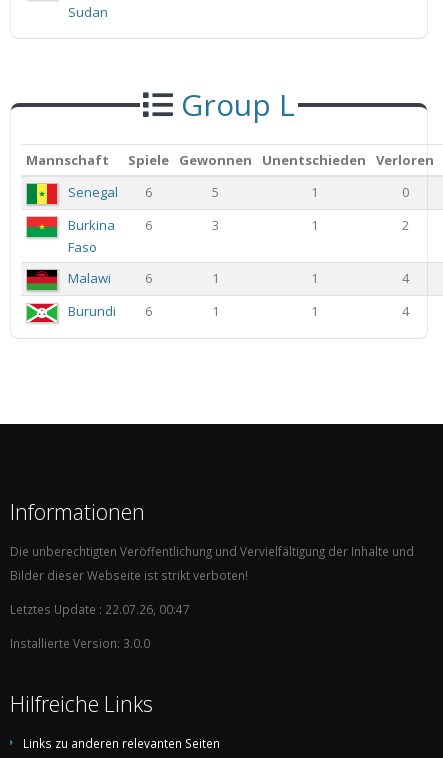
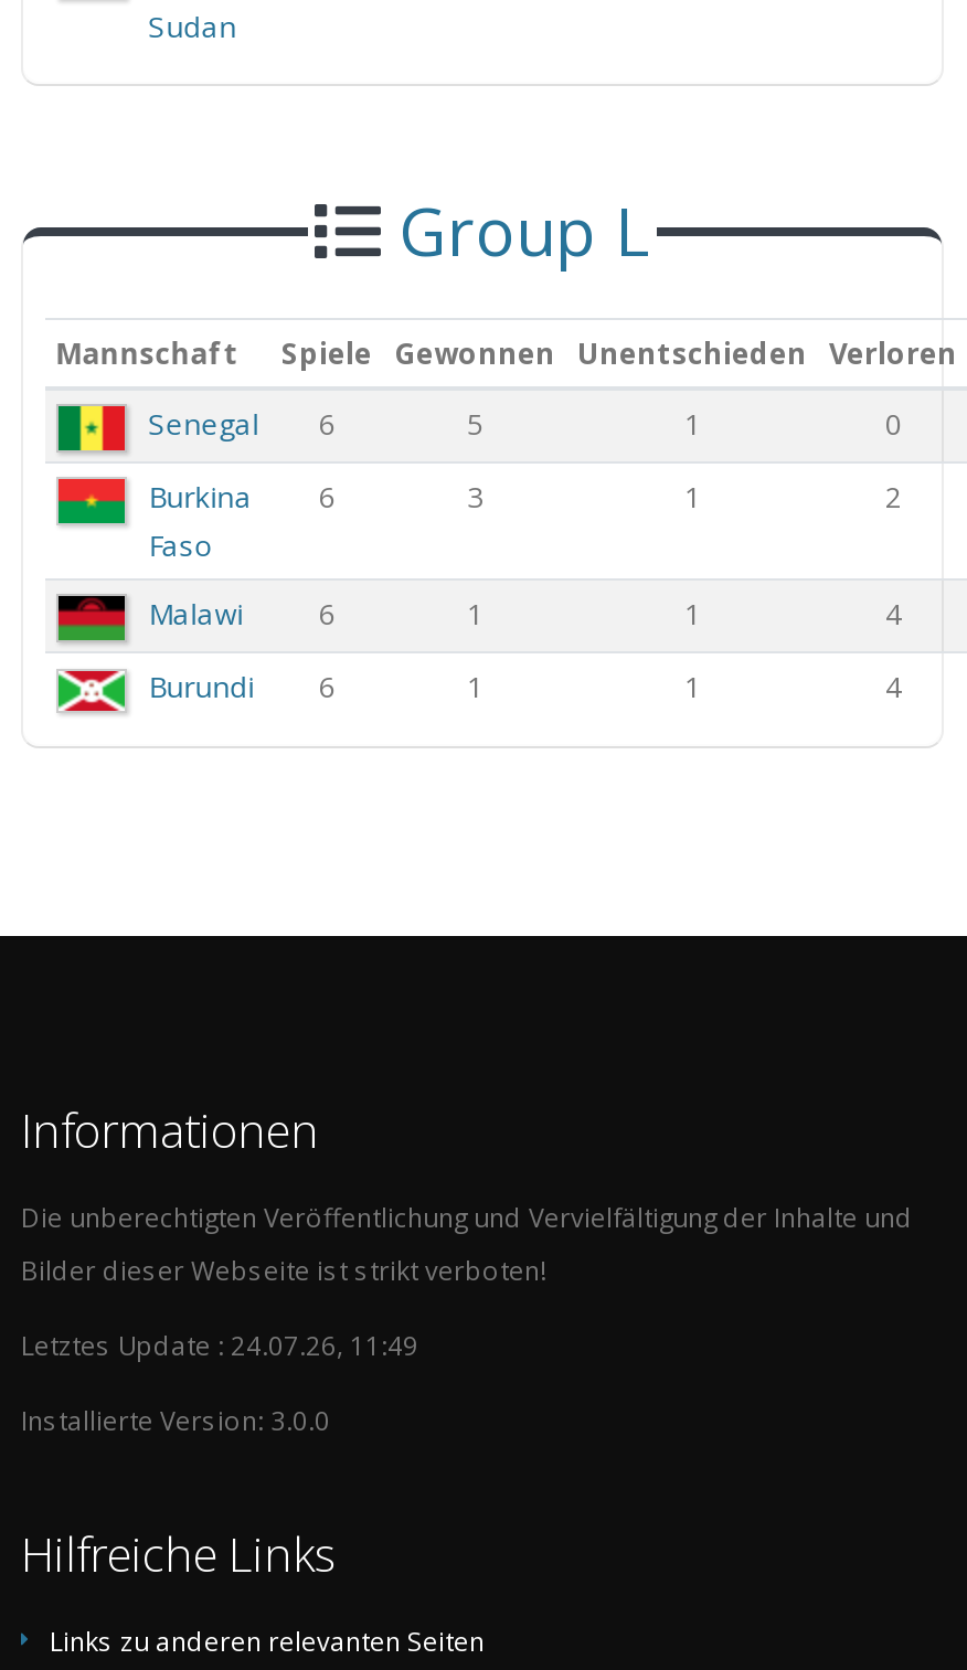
[10,601,190,617] Letztes Update : 22.07.26, 00:47 -> [21,1327,418,1362] Letztes Update : 24.07.26, 11:49

